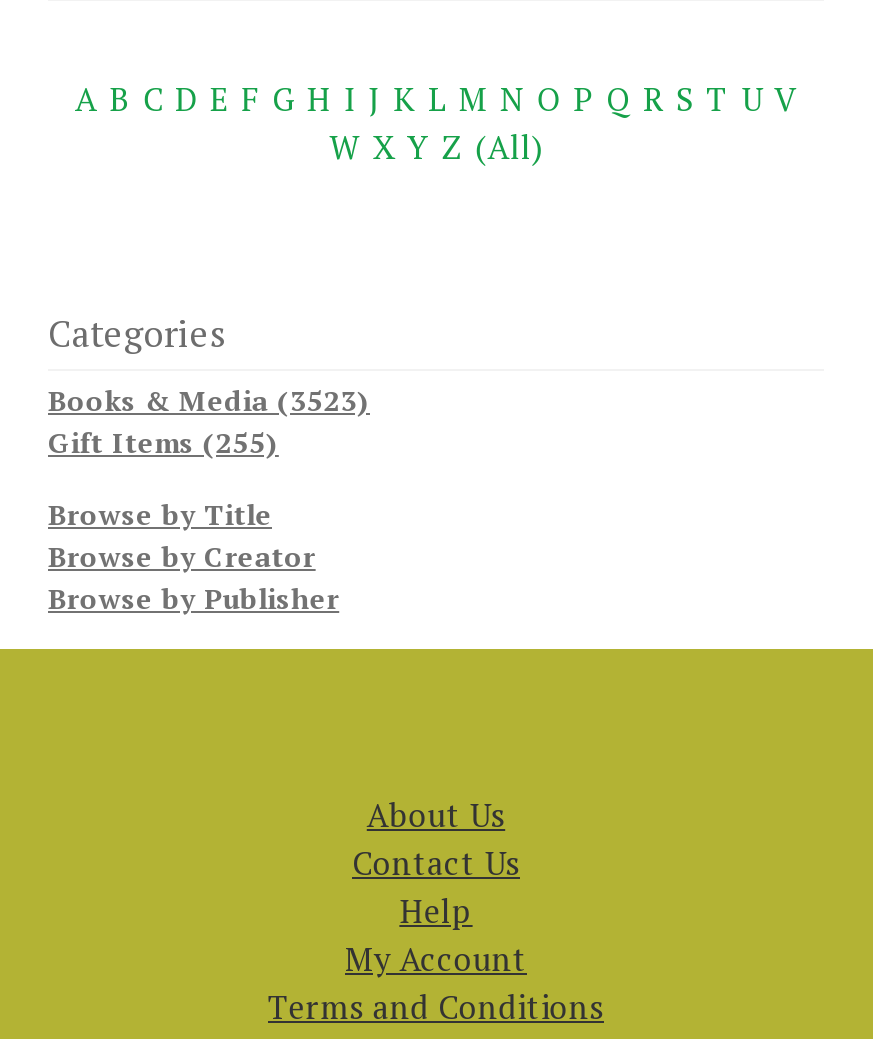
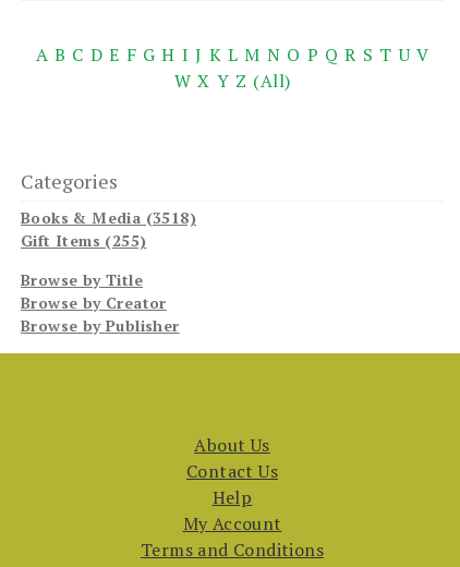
[48,381,370,419] Books & Media (3523) -> [21,208,196,228] Books & Media (3518)

